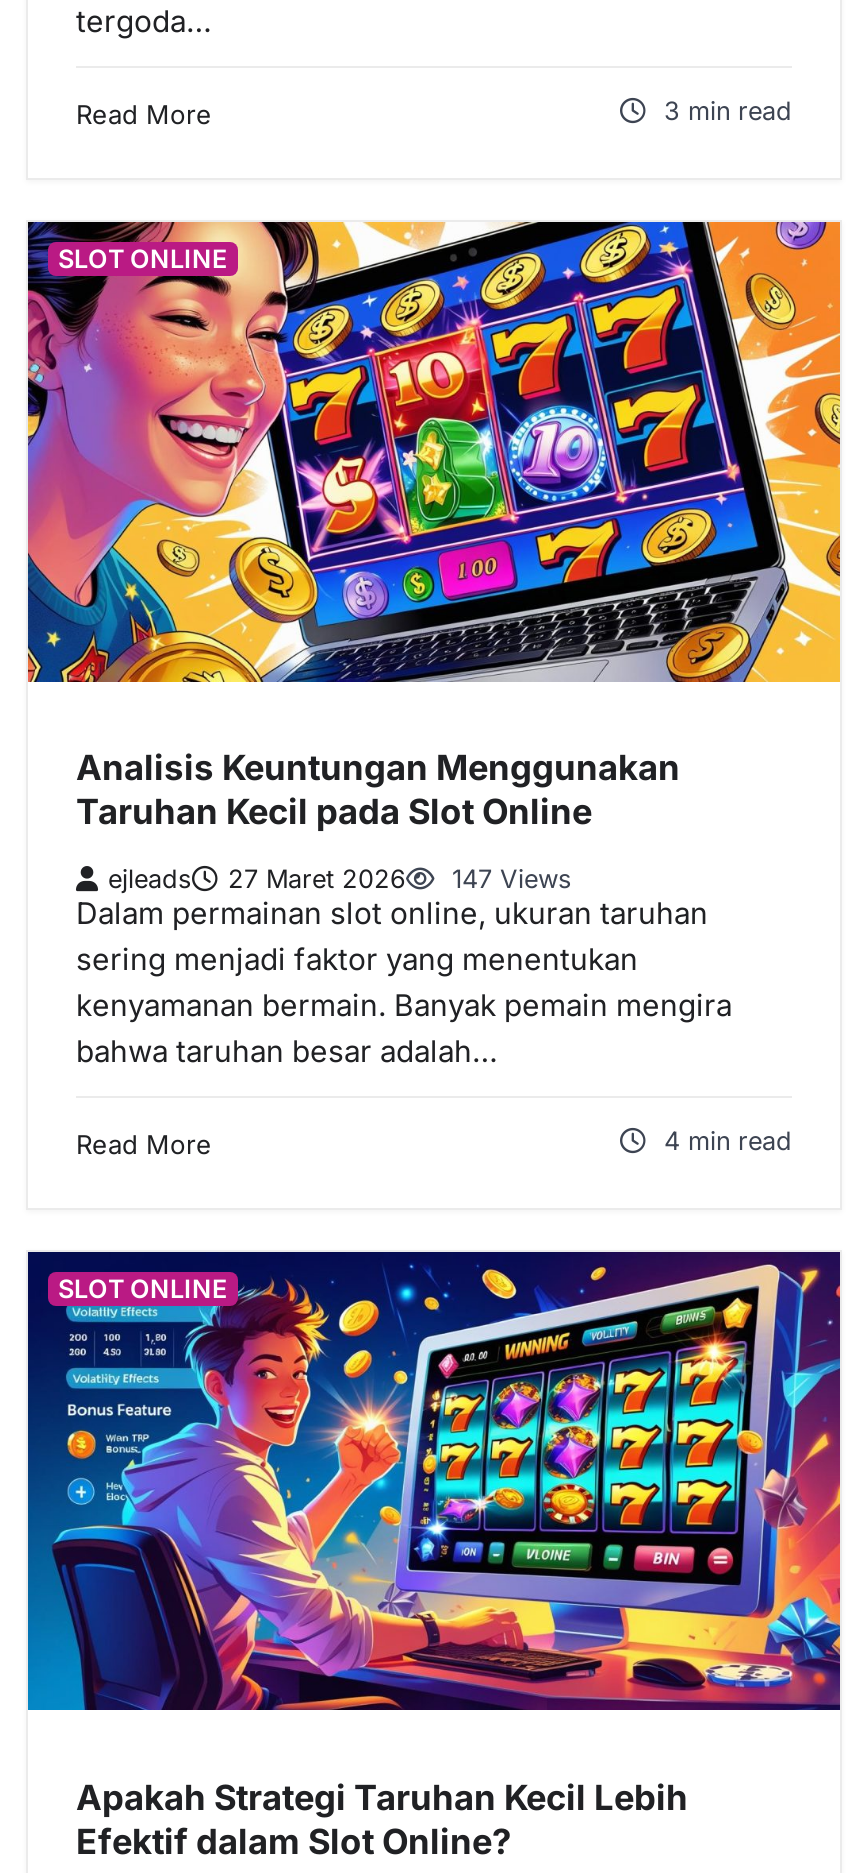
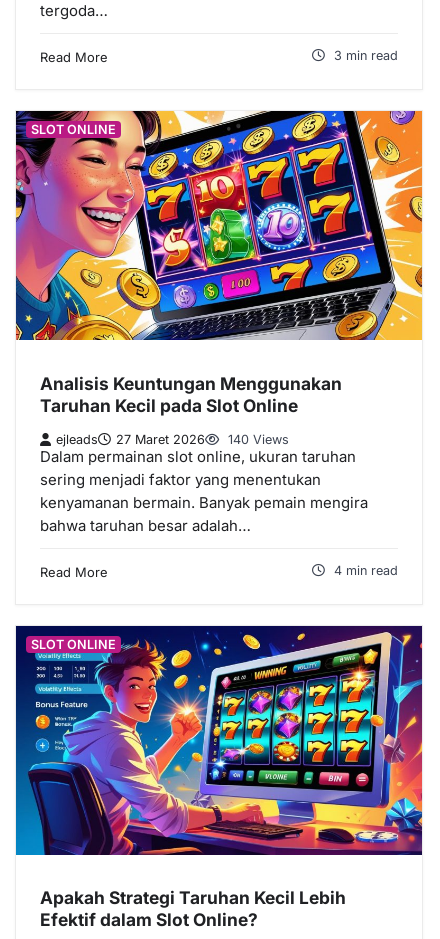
[108,864,572,894] ejleads 27 Maret 2026 147 Views -> [56,432,289,447] ejleads 27 Maret 2026 140 Views

